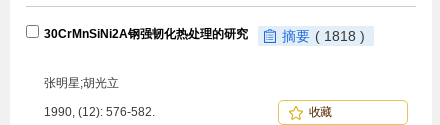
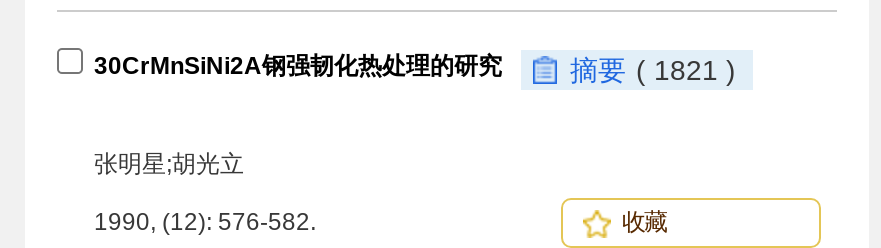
[282,28,365,44] 摘要 ( 1818 ) -> [570,54,736,86] 摘要 ( 1821 )

